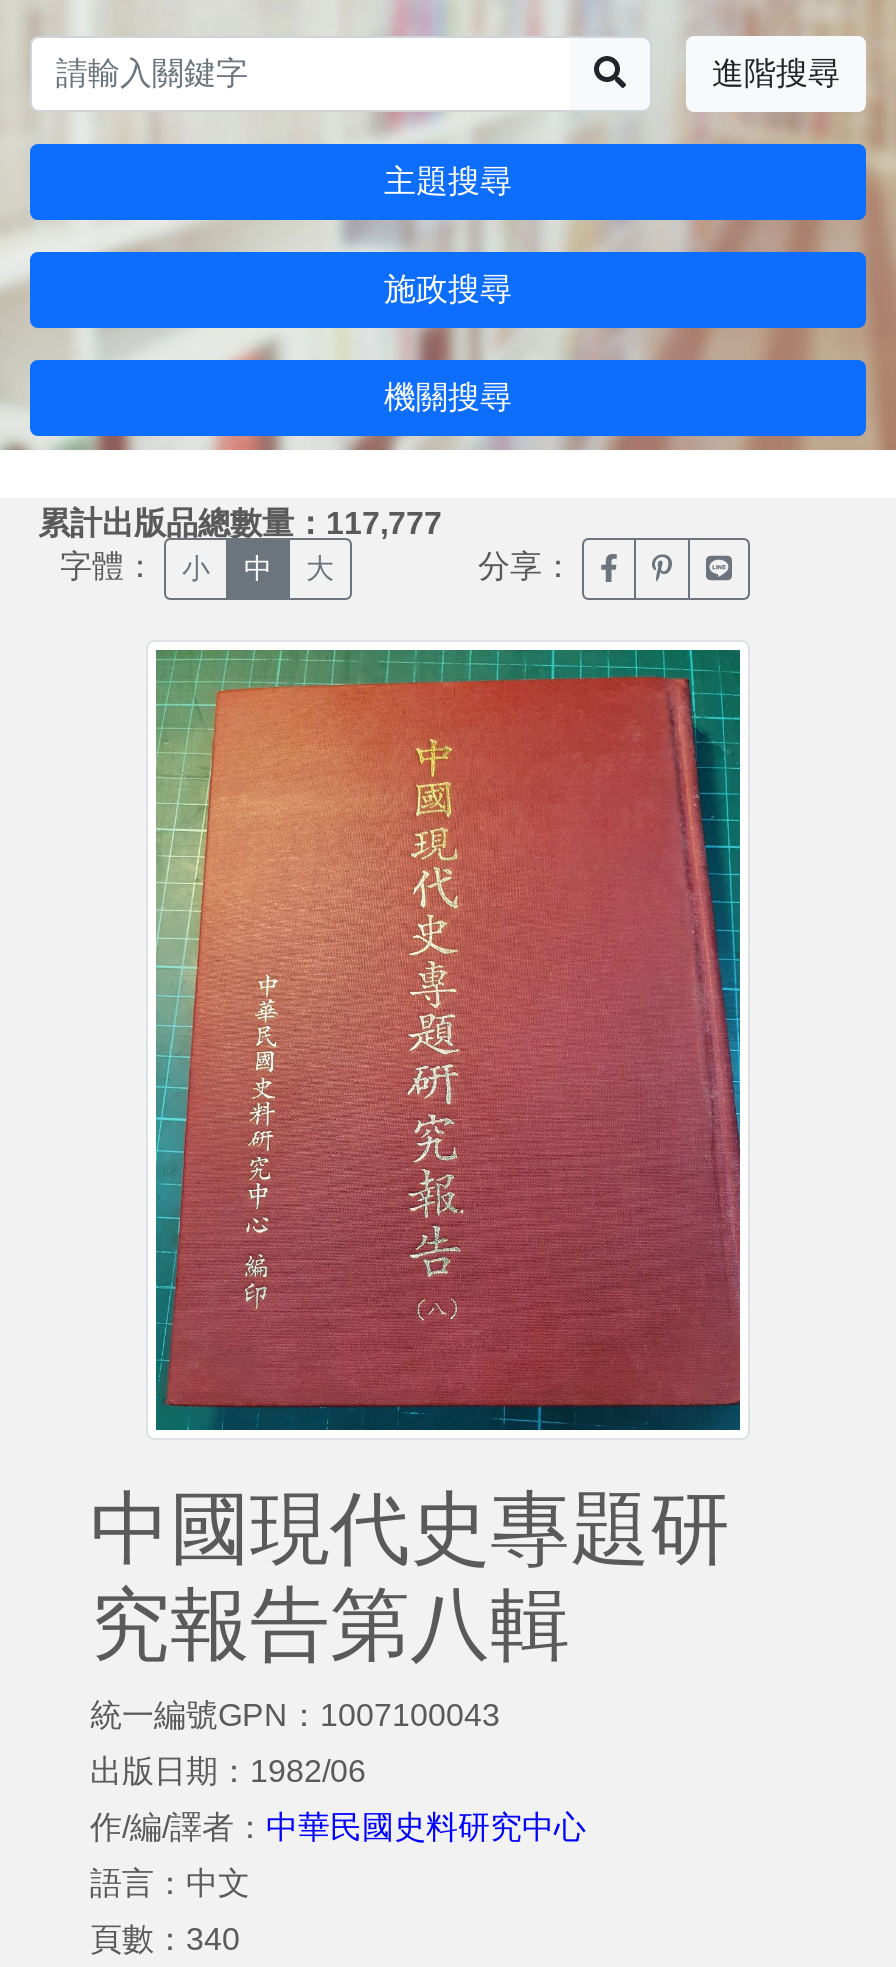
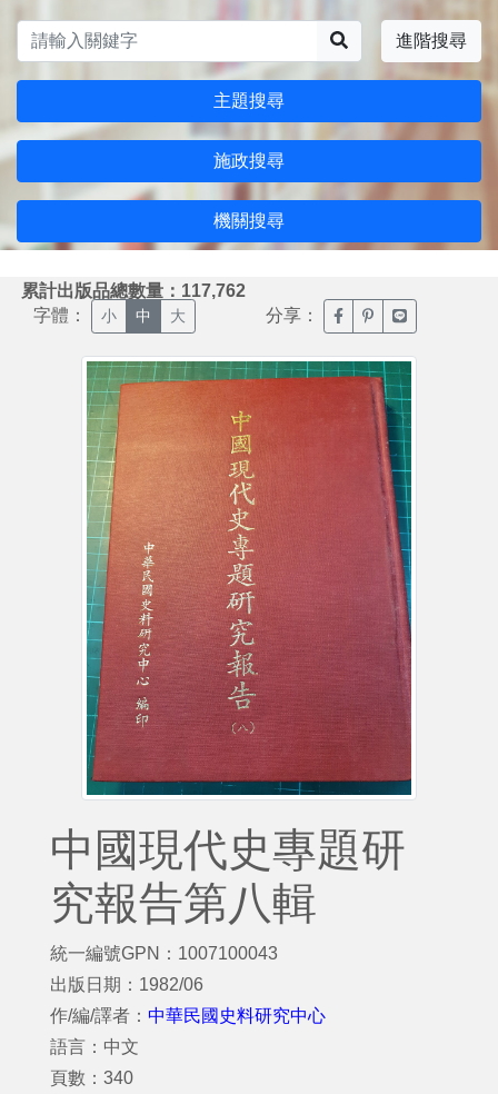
[38,505,442,539] 累計出版品總數量：117,777 -> [21,281,246,300] 累計出版品總數量：117,762

